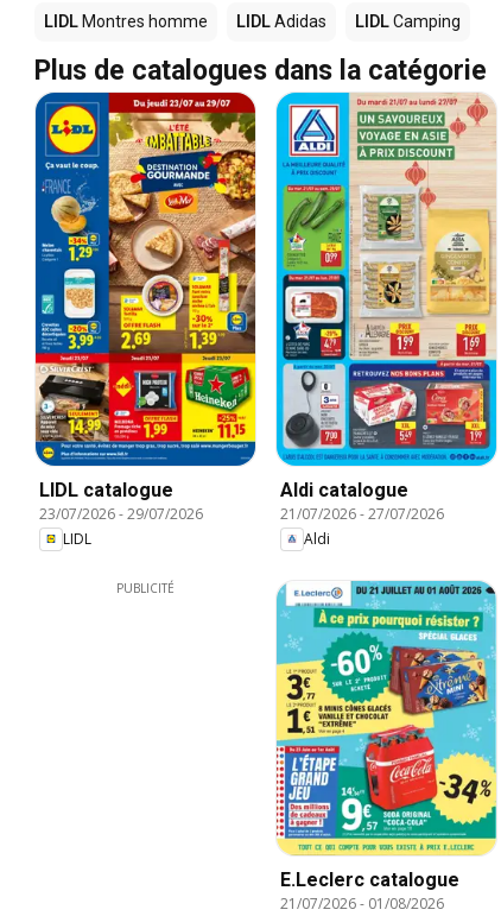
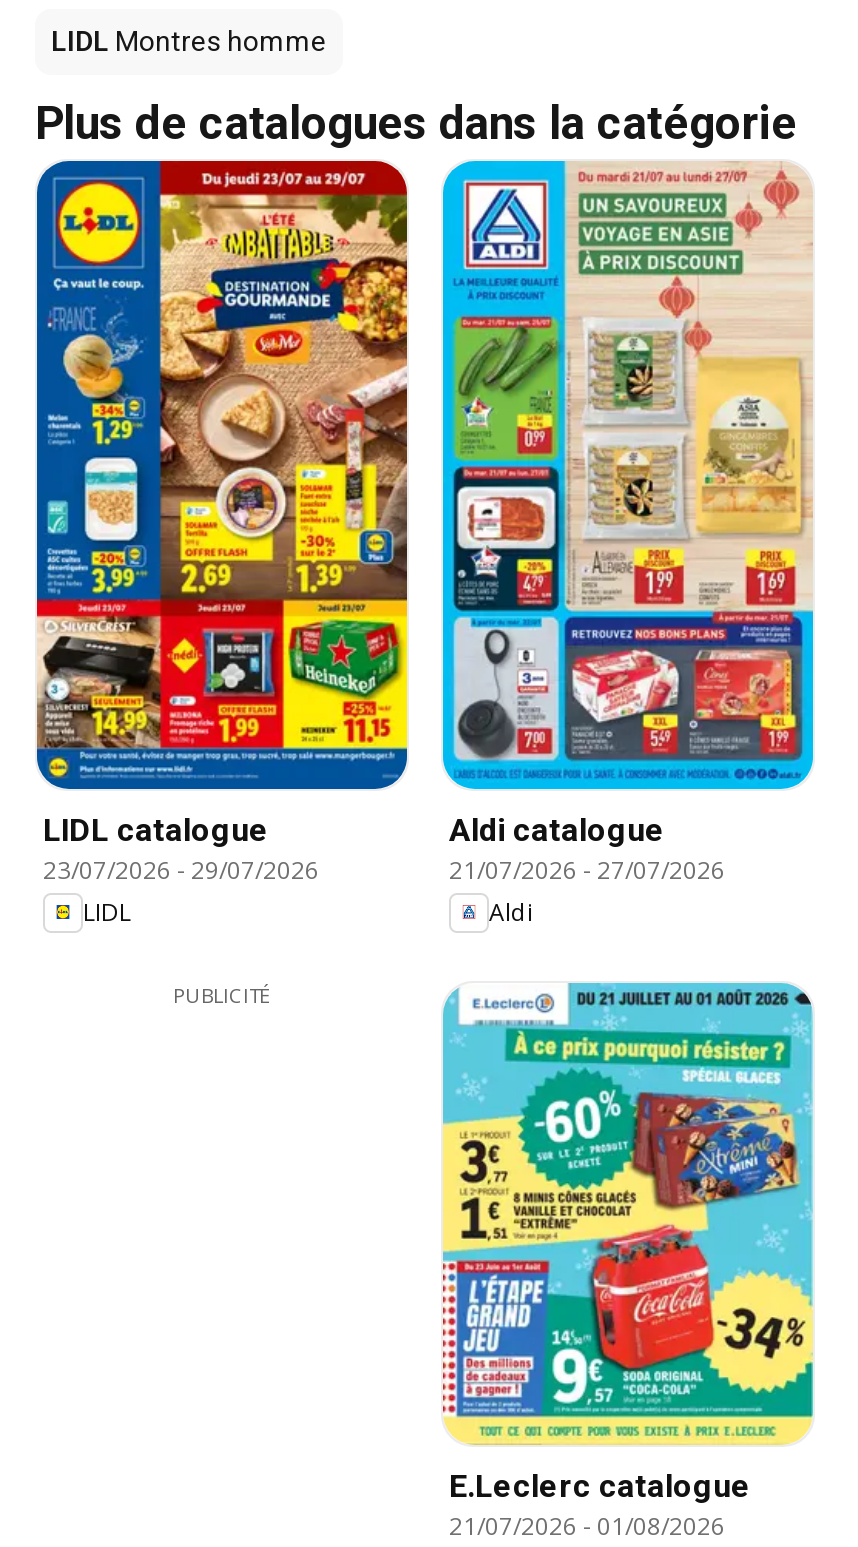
[236,12,461,31] LIDL Adidas | LIDL Camping -> none

